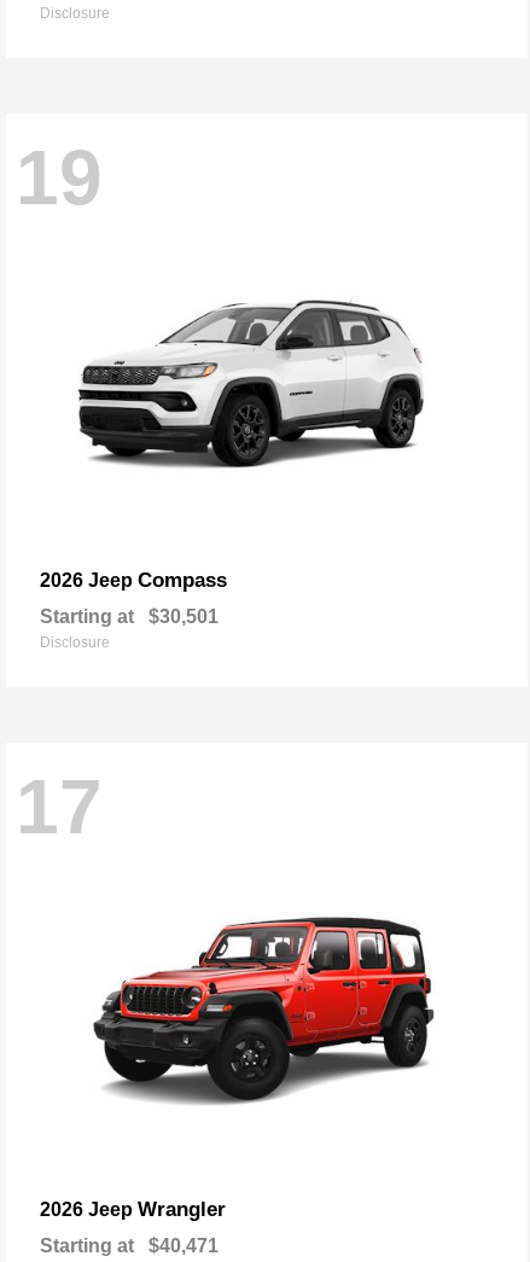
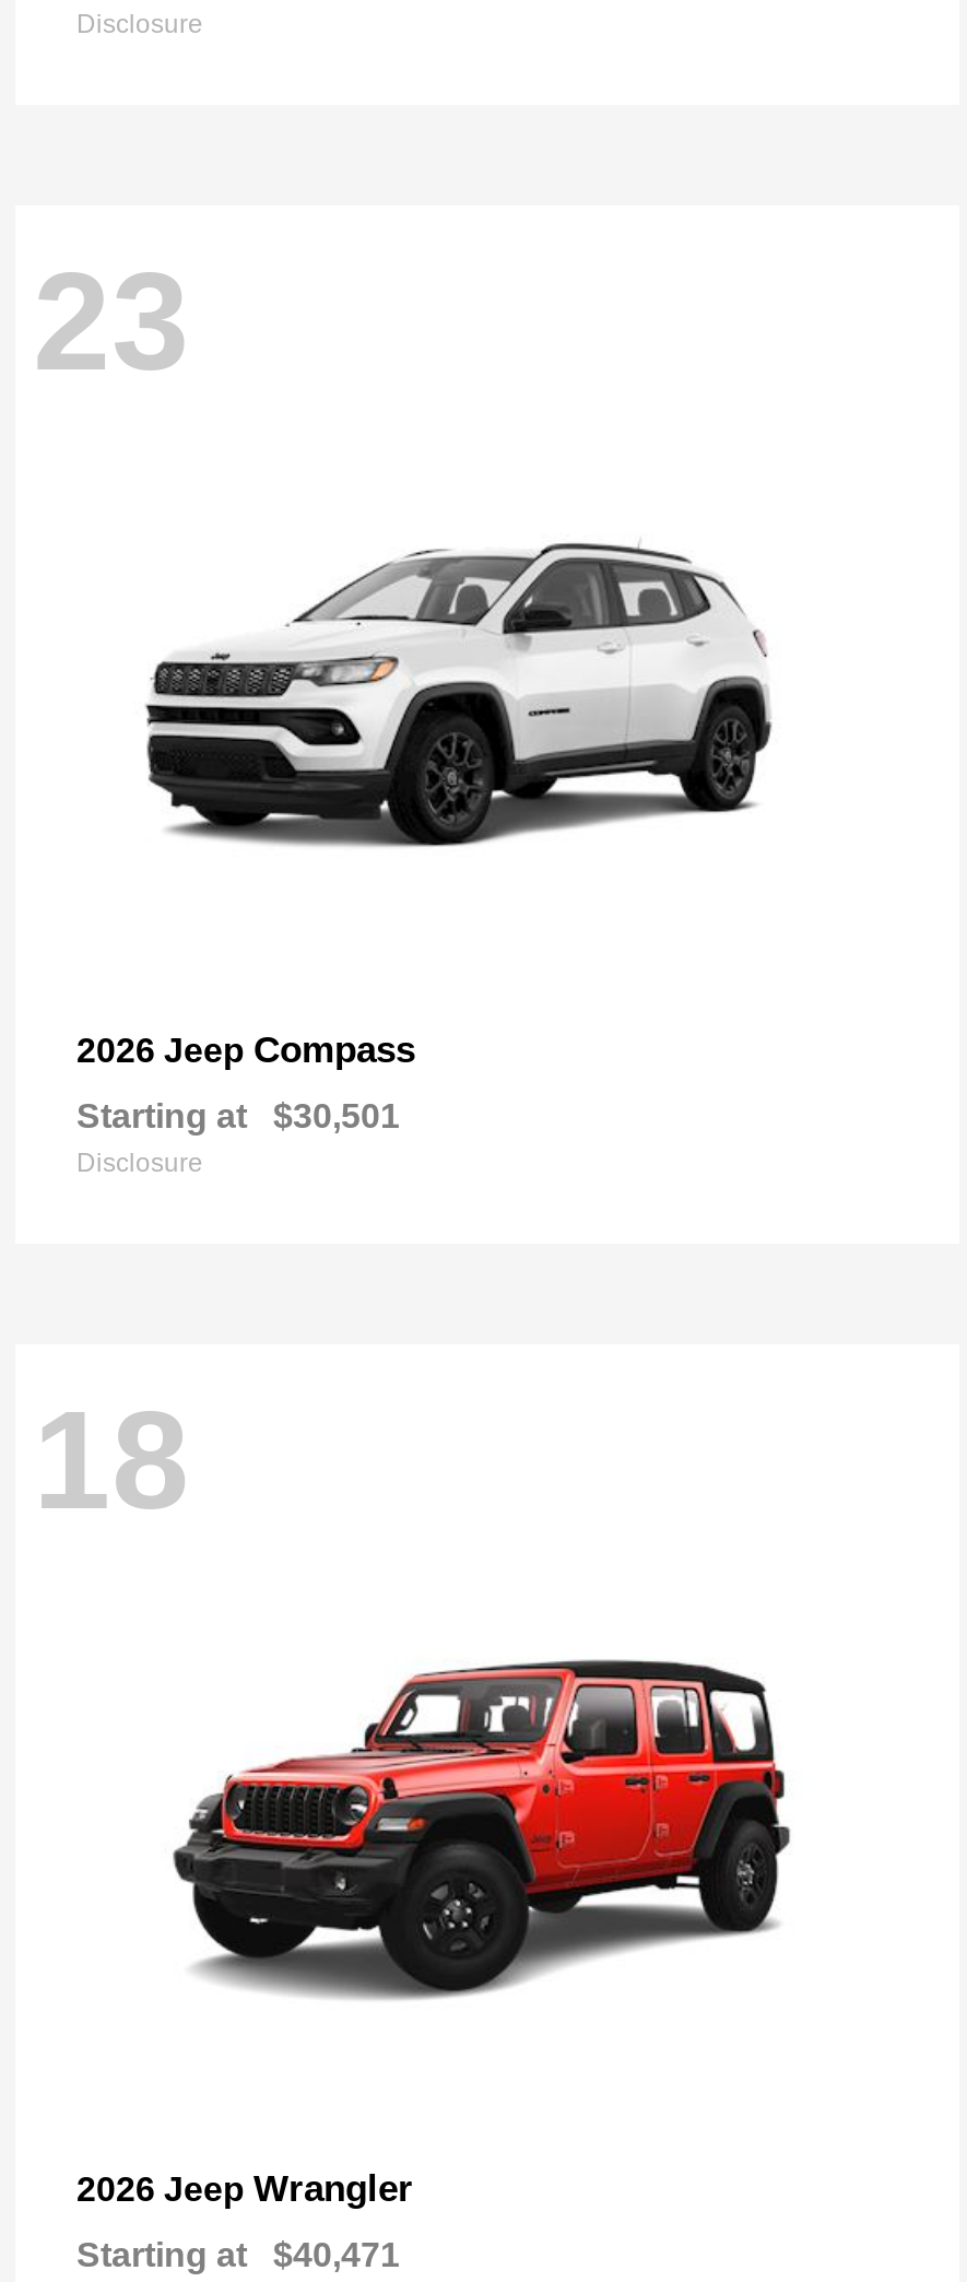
[16,134,103,221] 19 -> [33,242,190,400] 23
[16,763,103,850] 17 -> [33,1381,190,1538] 18

